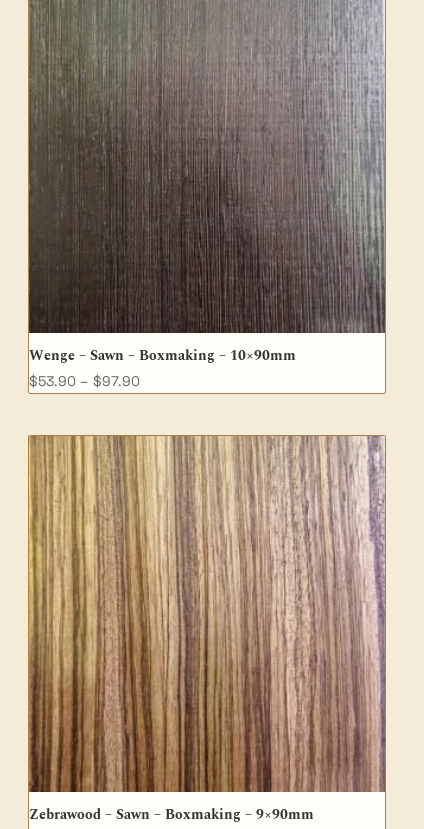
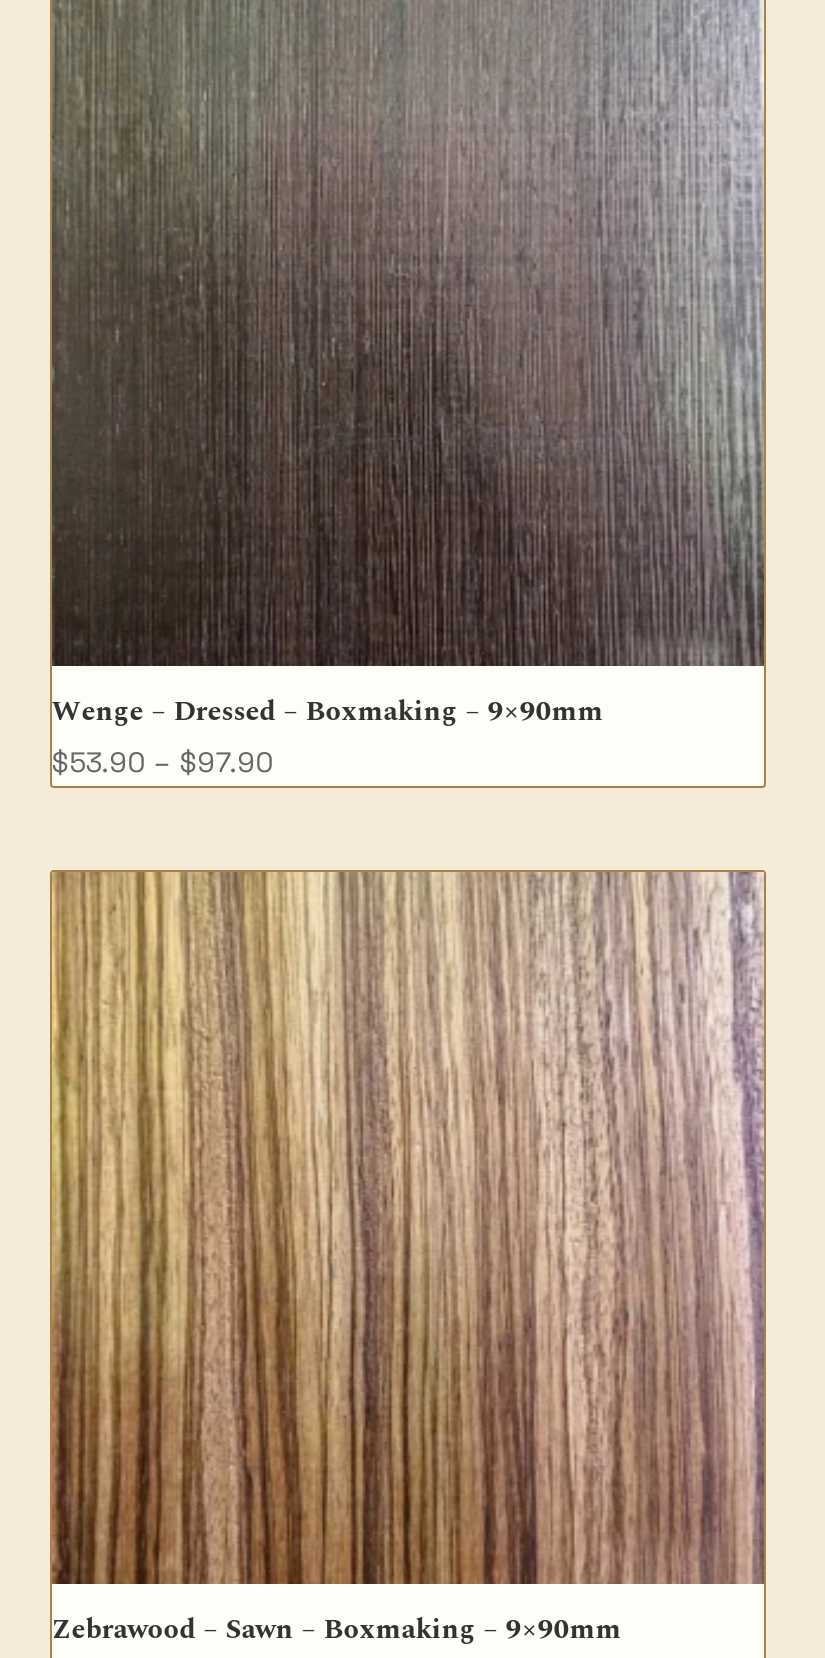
[29,344,296,365] Wenge – Sawn – Boxmaking – 10×90mm -> [52,689,604,731] Wenge – Dressed – Boxmaking – 9×90mm

